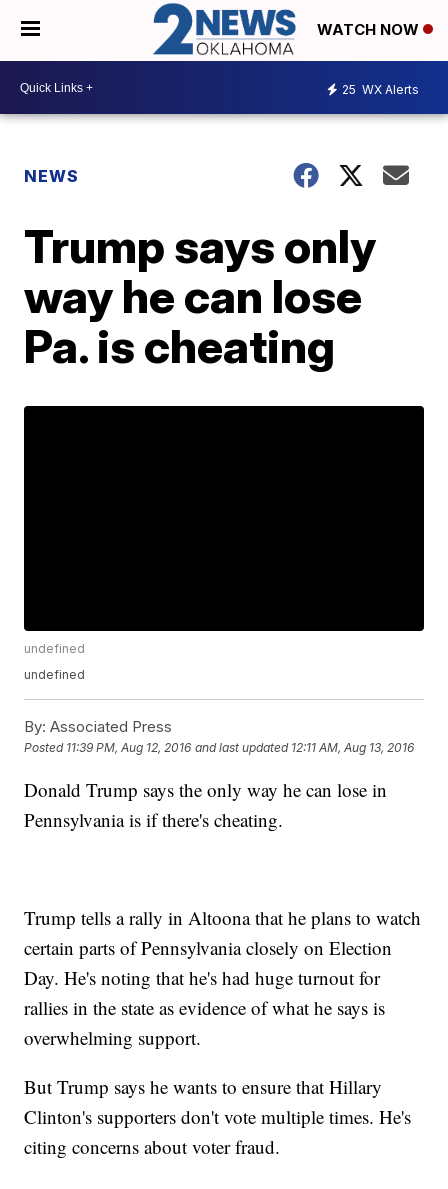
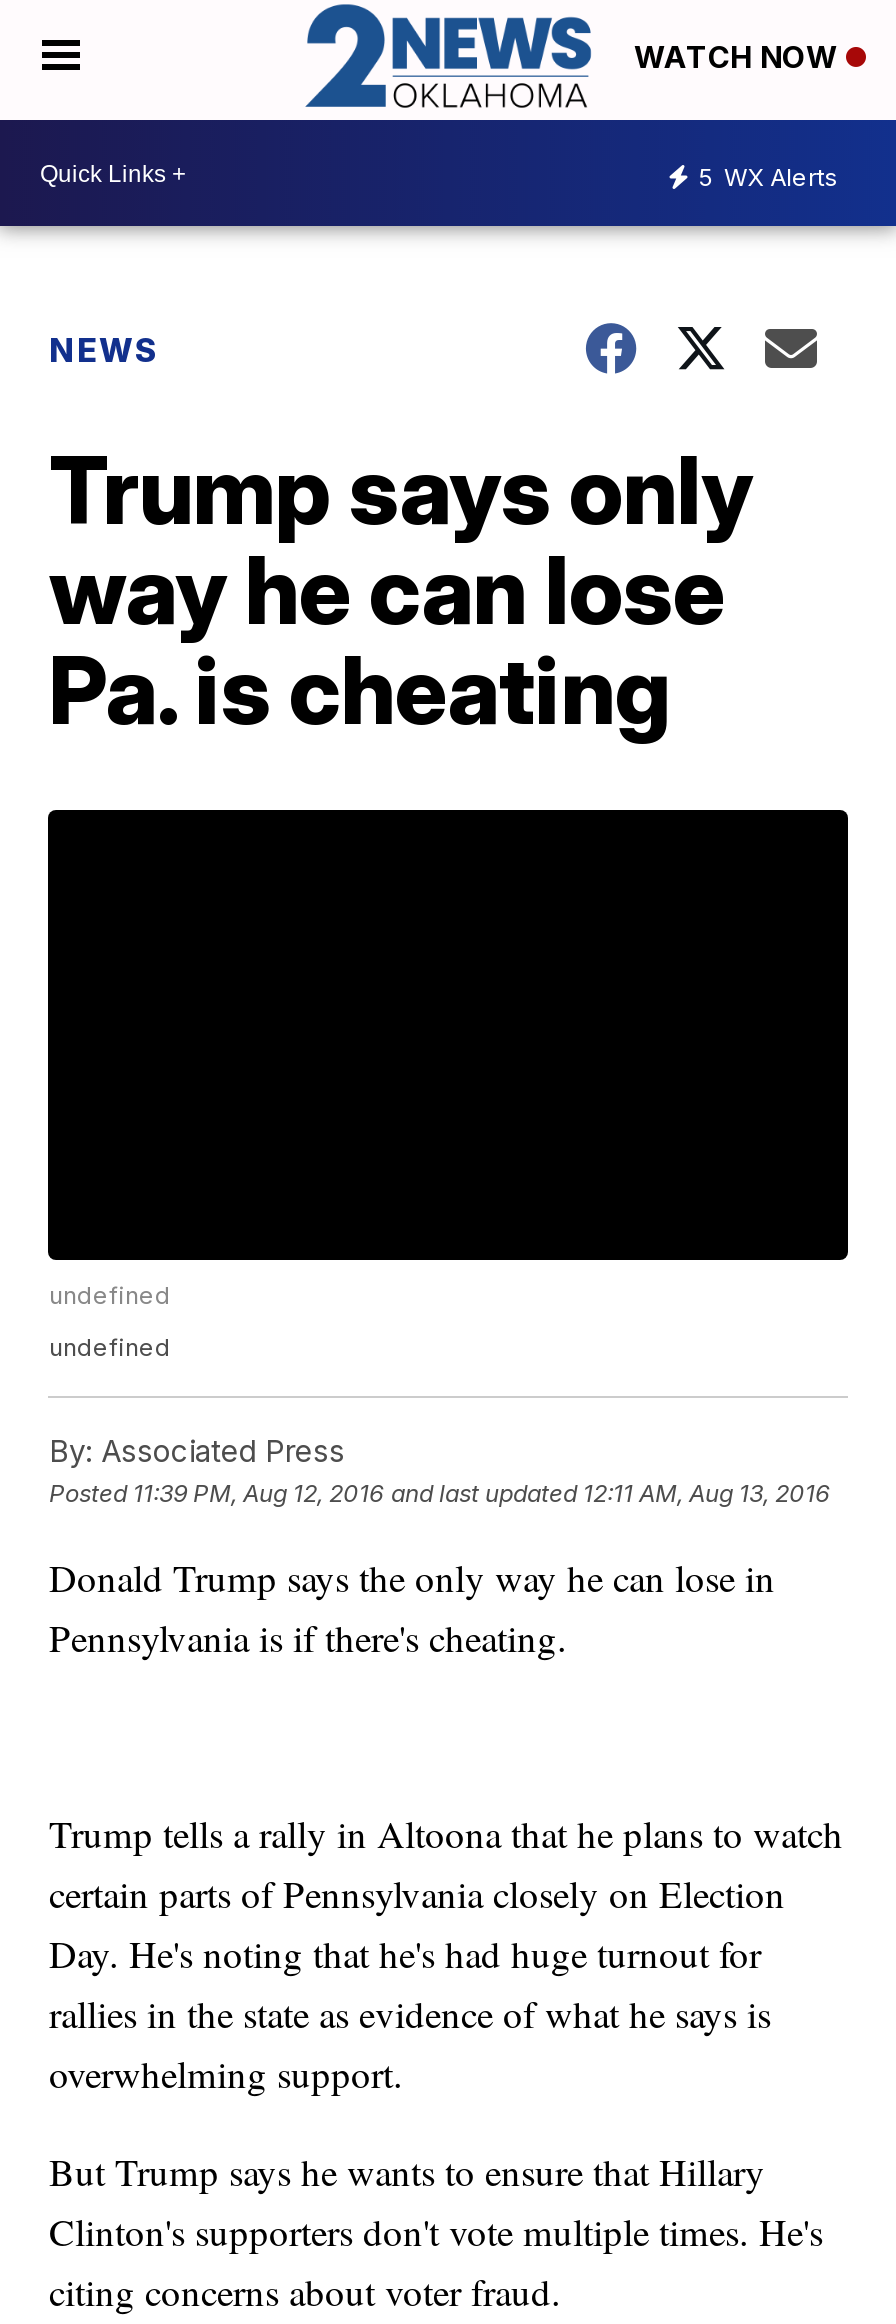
[342,82,419,97] 25 WX Alerts -> [698,161,838,191] 5 WX Alerts

